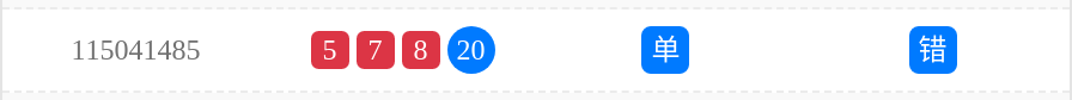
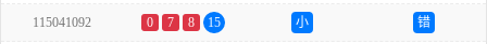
[71,33,337,67] 115041485 | 5 -> [32,15,153,30] 115041092 | 0
[457,33,680,67] 20 | 单 -> [207,15,309,30] 15 | 小

